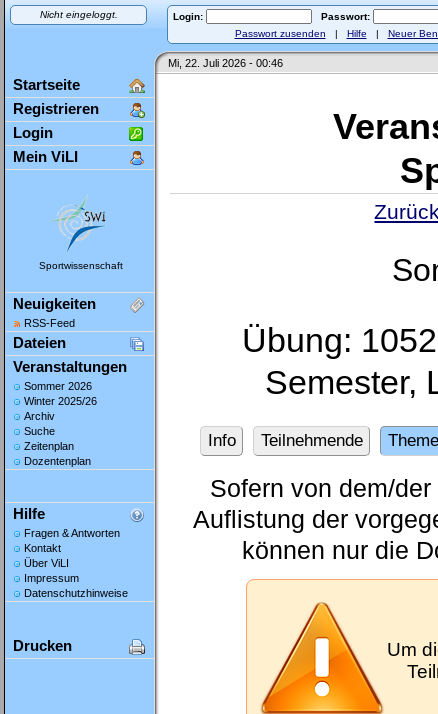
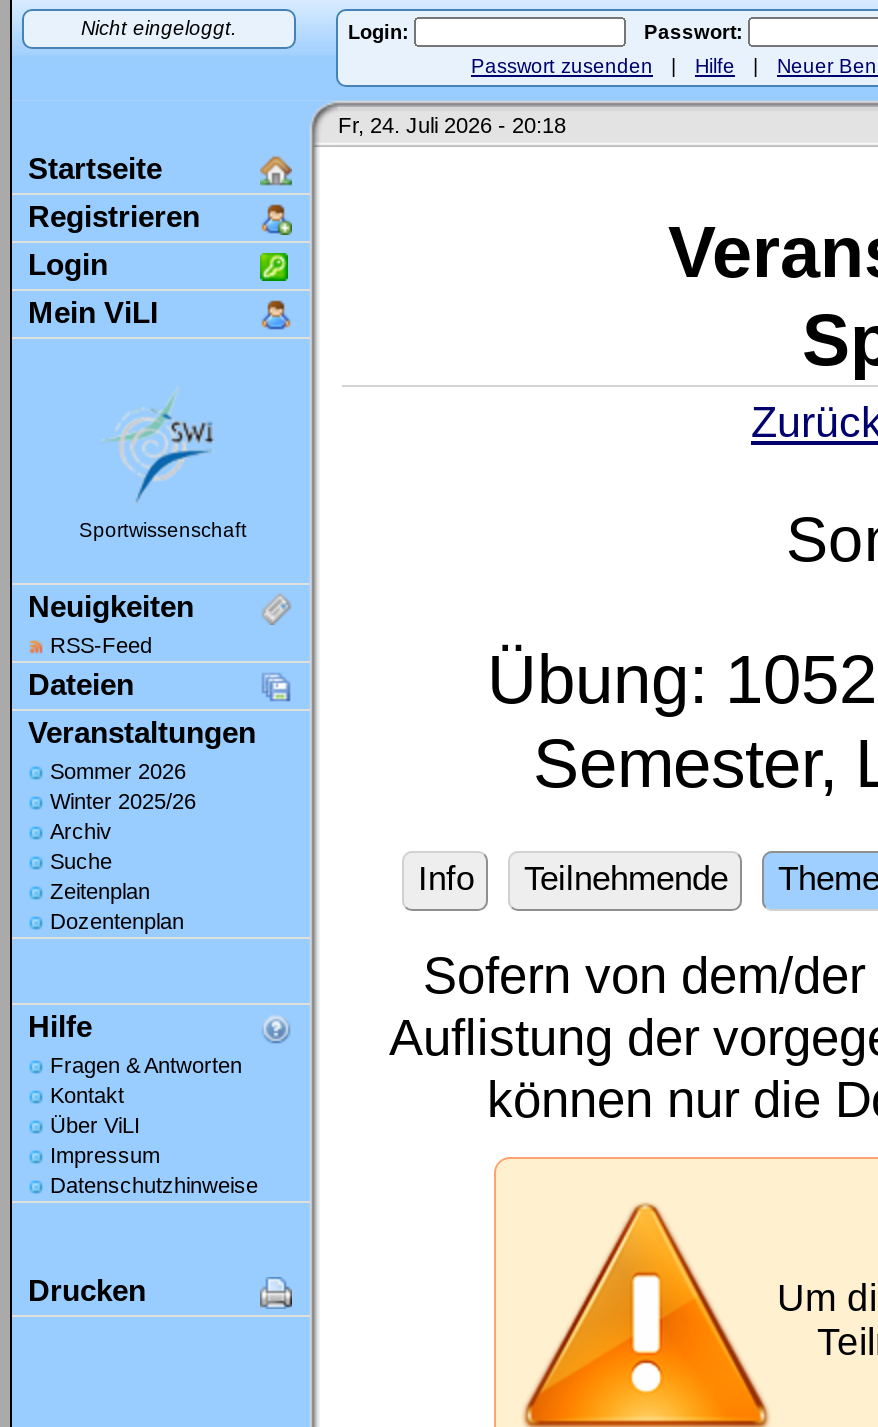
[168,57,283,69] Mi, 22. Juli 2026 - 00:46 -> [338,113,566,137] Fr, 24. Juli 2026 - 20:18

